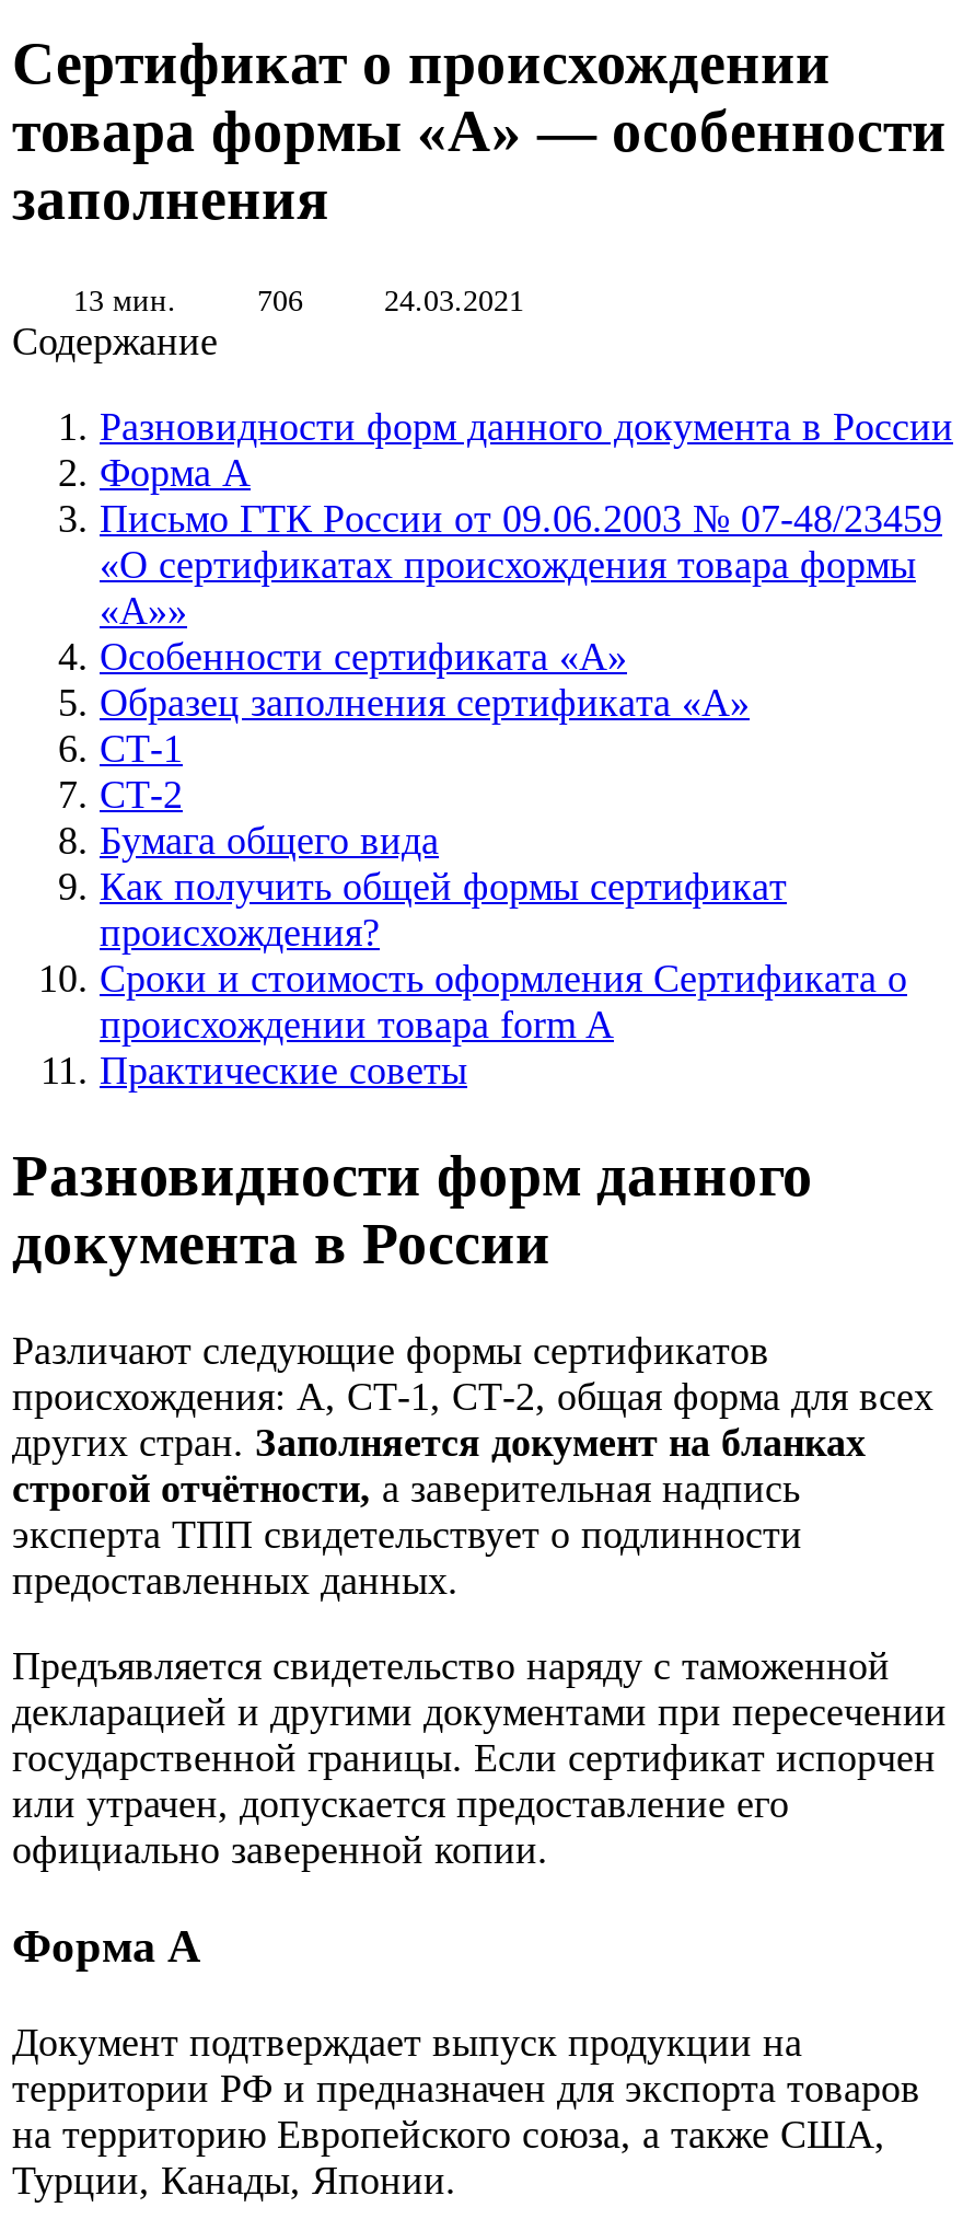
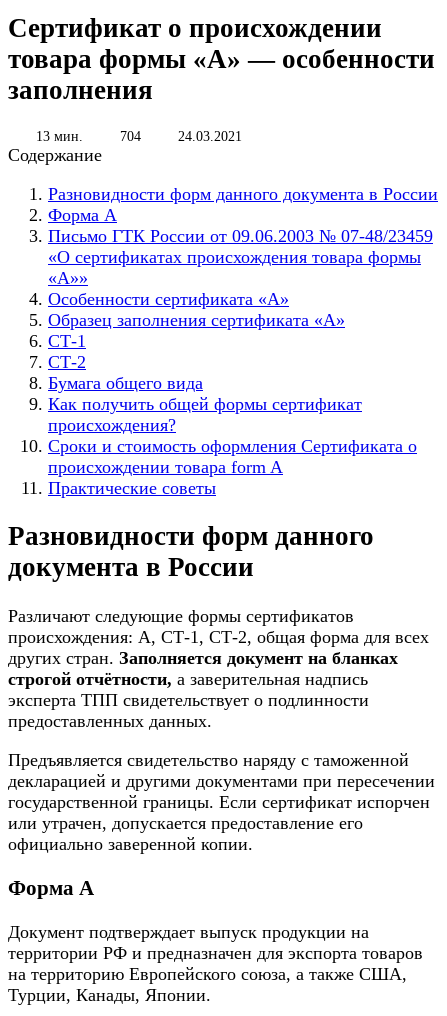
[257,284,303,317] 706 -> [120,129,141,144] 704

